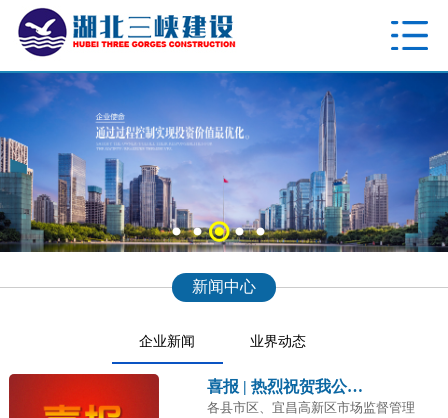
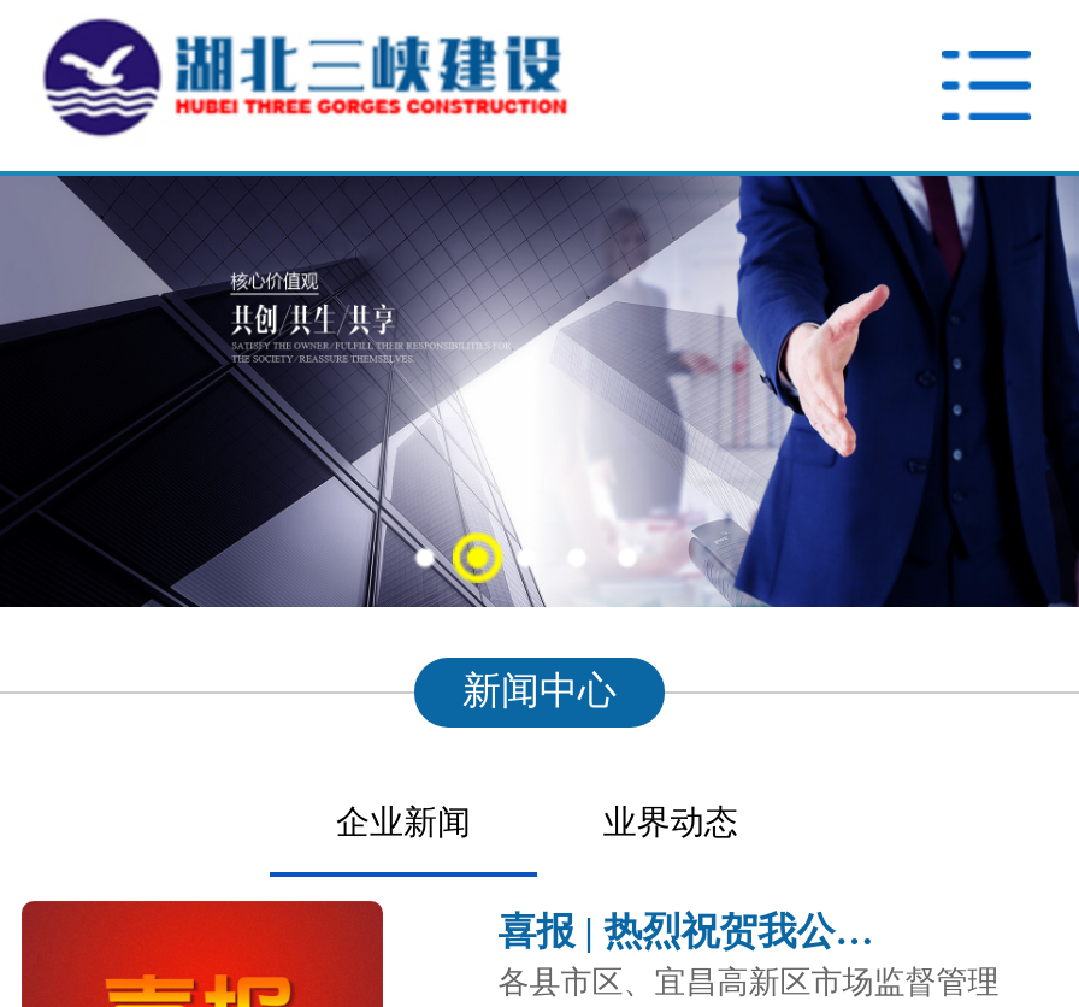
[3,72,445,253] [image] -> [7,173,1072,609] [image]

